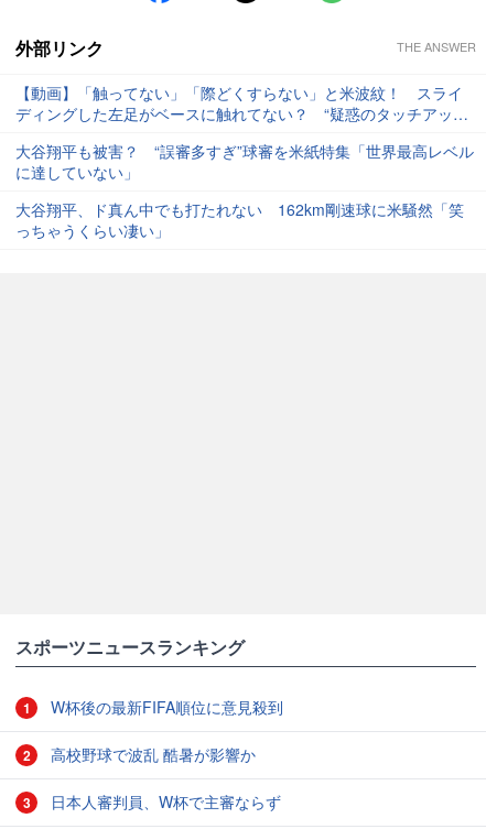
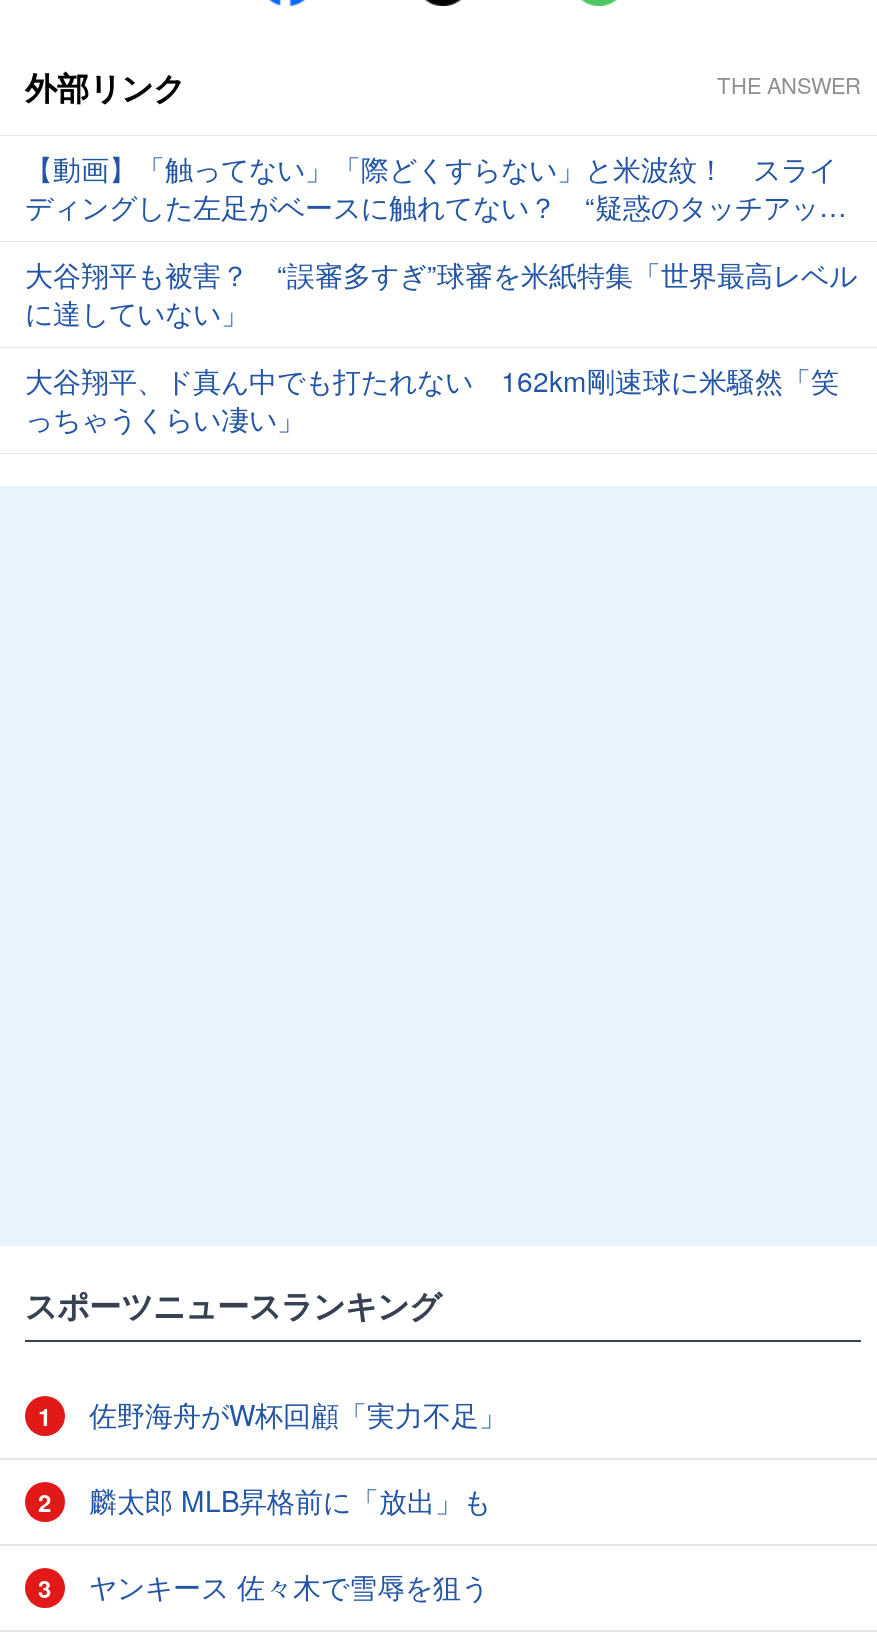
[46,695,283,717] W杯後の最新FIFA順位に意見殺到 -> [81,1393,507,1433] 佐野海舟がW杯回顧「実力不足」
[46,743,256,765] 高校野球で波乱 酷暑が影響か -> [81,1479,491,1519] 麟太郎 MLB昇格前に「放出」も
[46,790,281,812] 日本人審判員、W杯で主審ならず -> [81,1565,489,1605] ヤンキース 佐々木で雪辱を狙う

